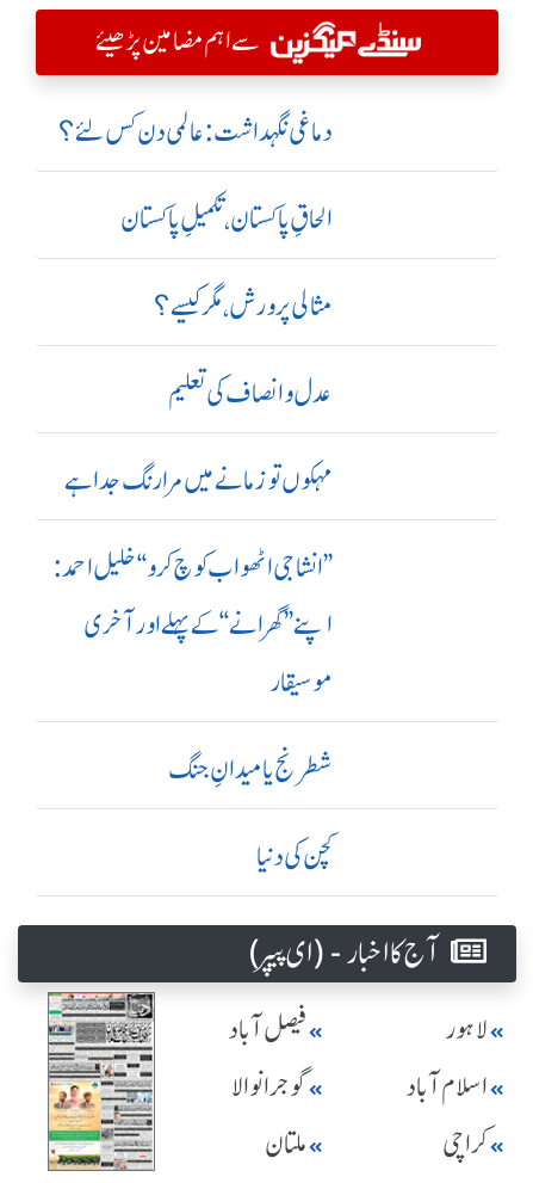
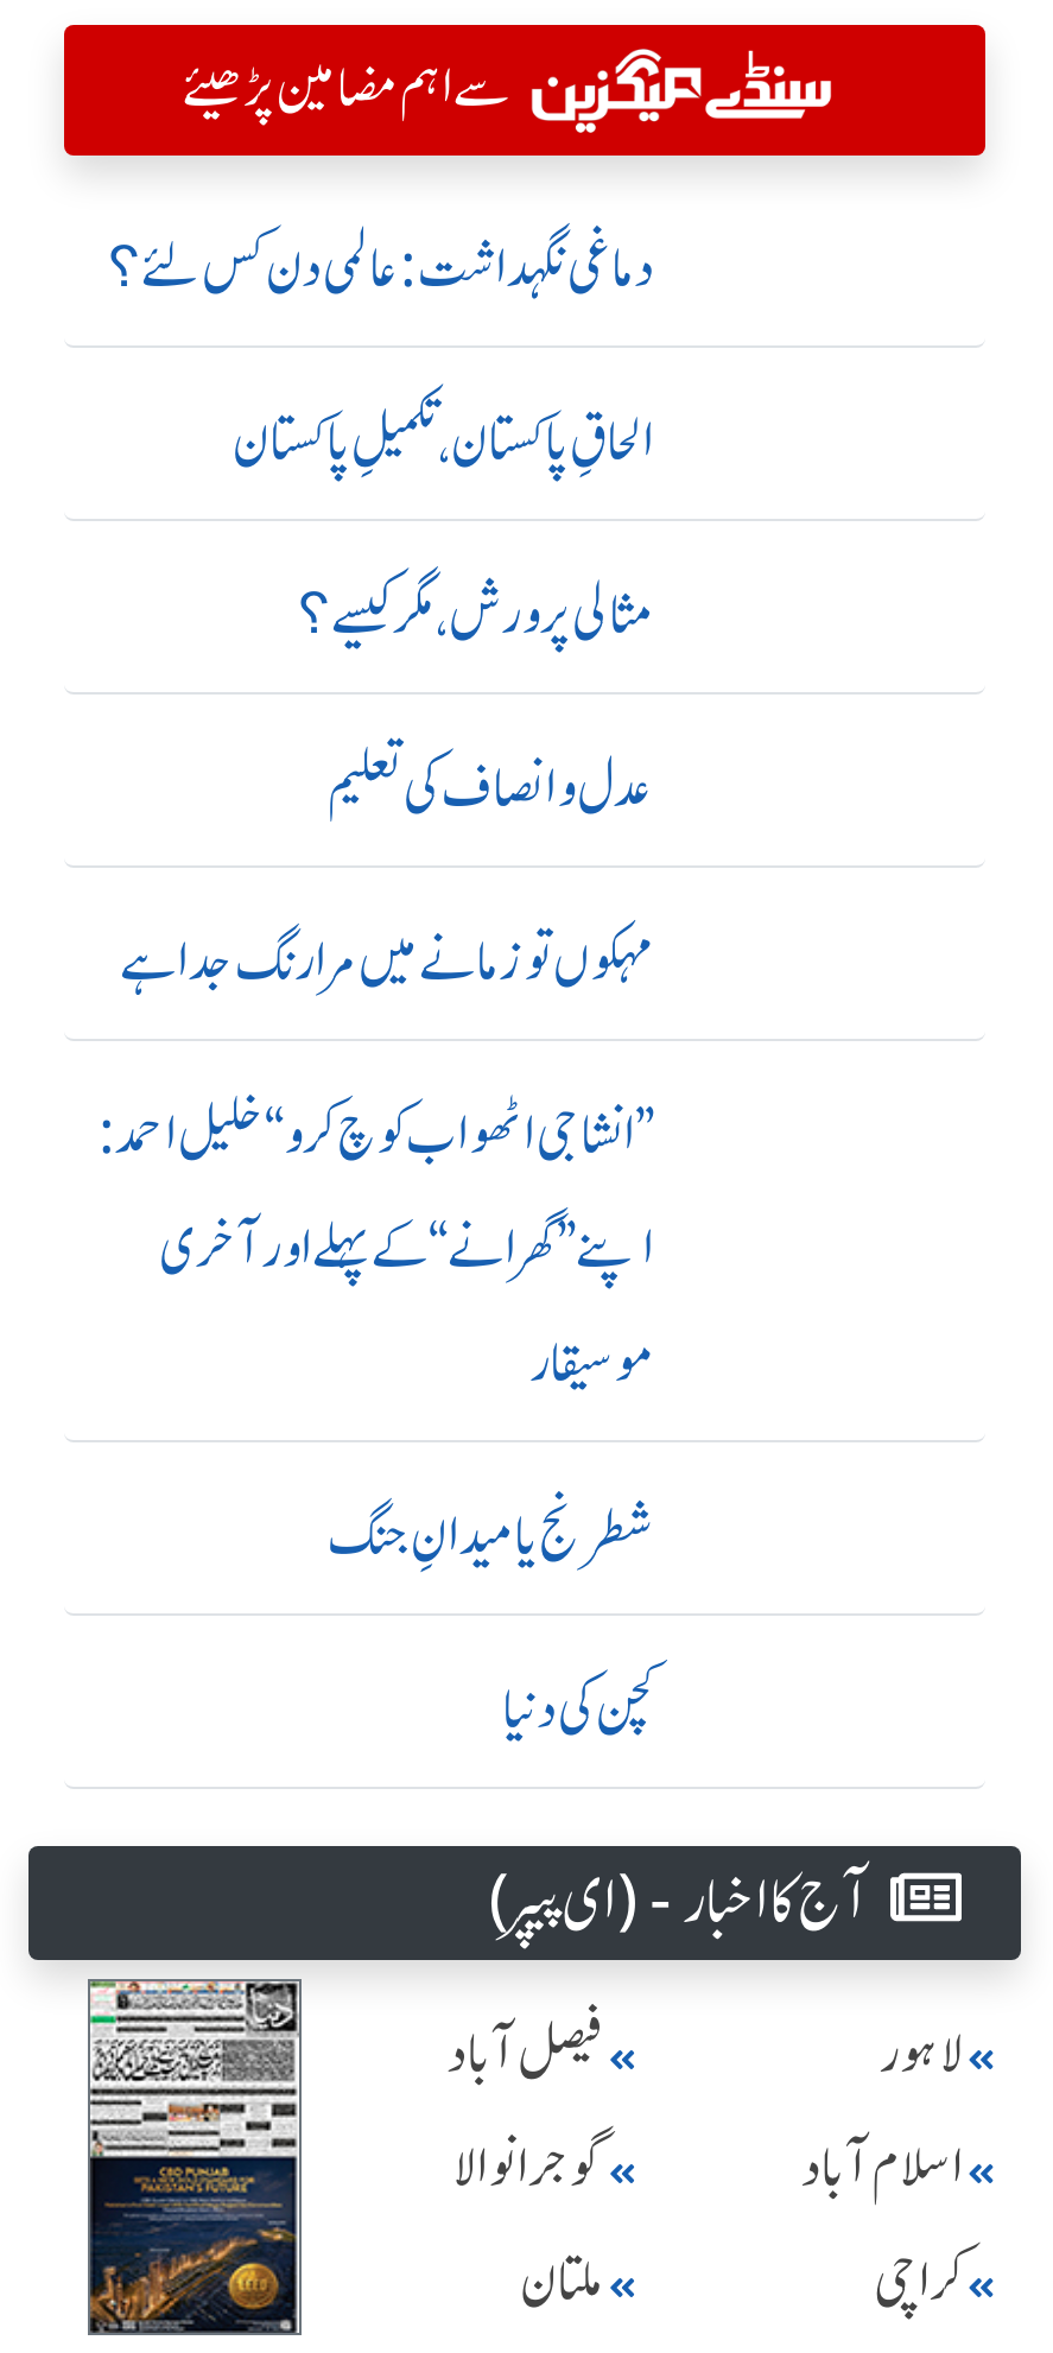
[48,999,153,1171] [image] -> [88,1993,299,2335] [image]

